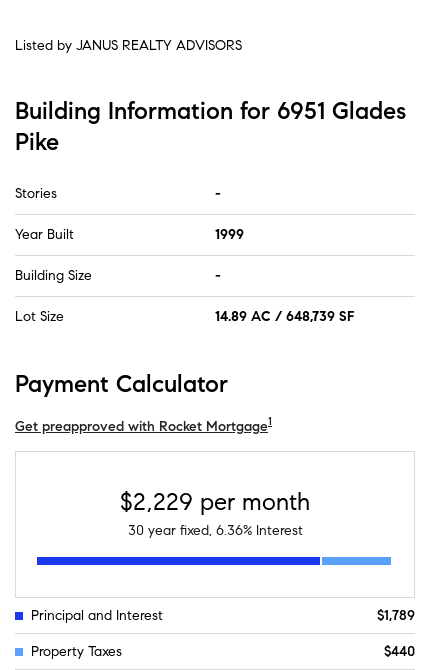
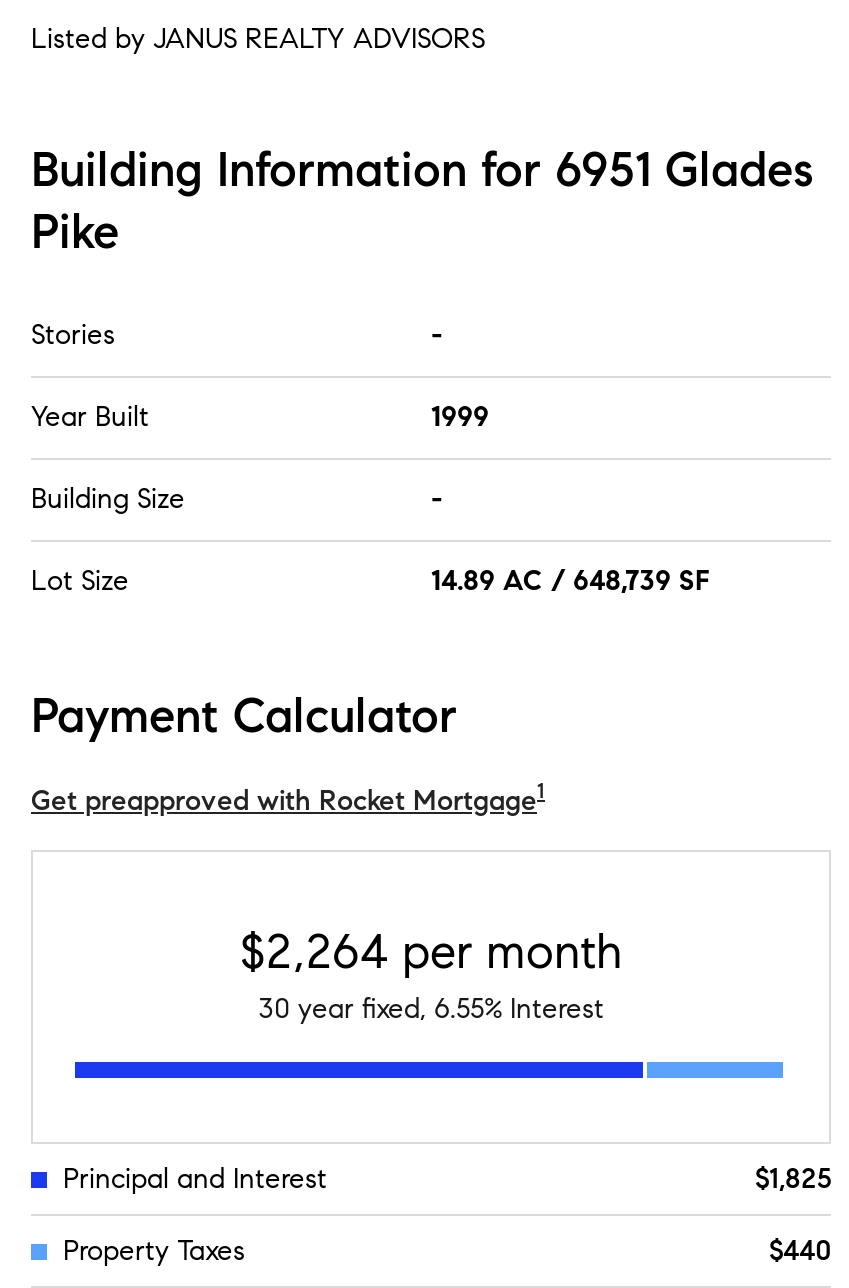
[120,487,310,517] $2,229 per month -> [240,921,622,981] $2,264 per month
[127,522,302,539] 30 year fixed, 6.36% Interest -> [258,991,604,1025] 30 year fixed, 6.55% Interest
[377,607,415,624] $1,789 -> [755,1161,831,1195] $1,825

